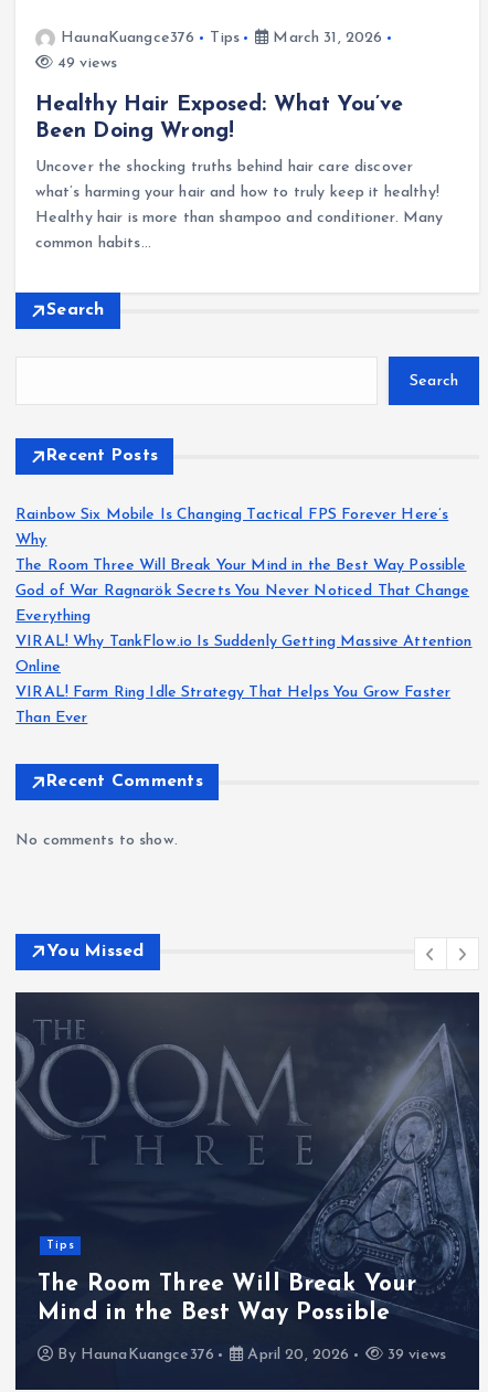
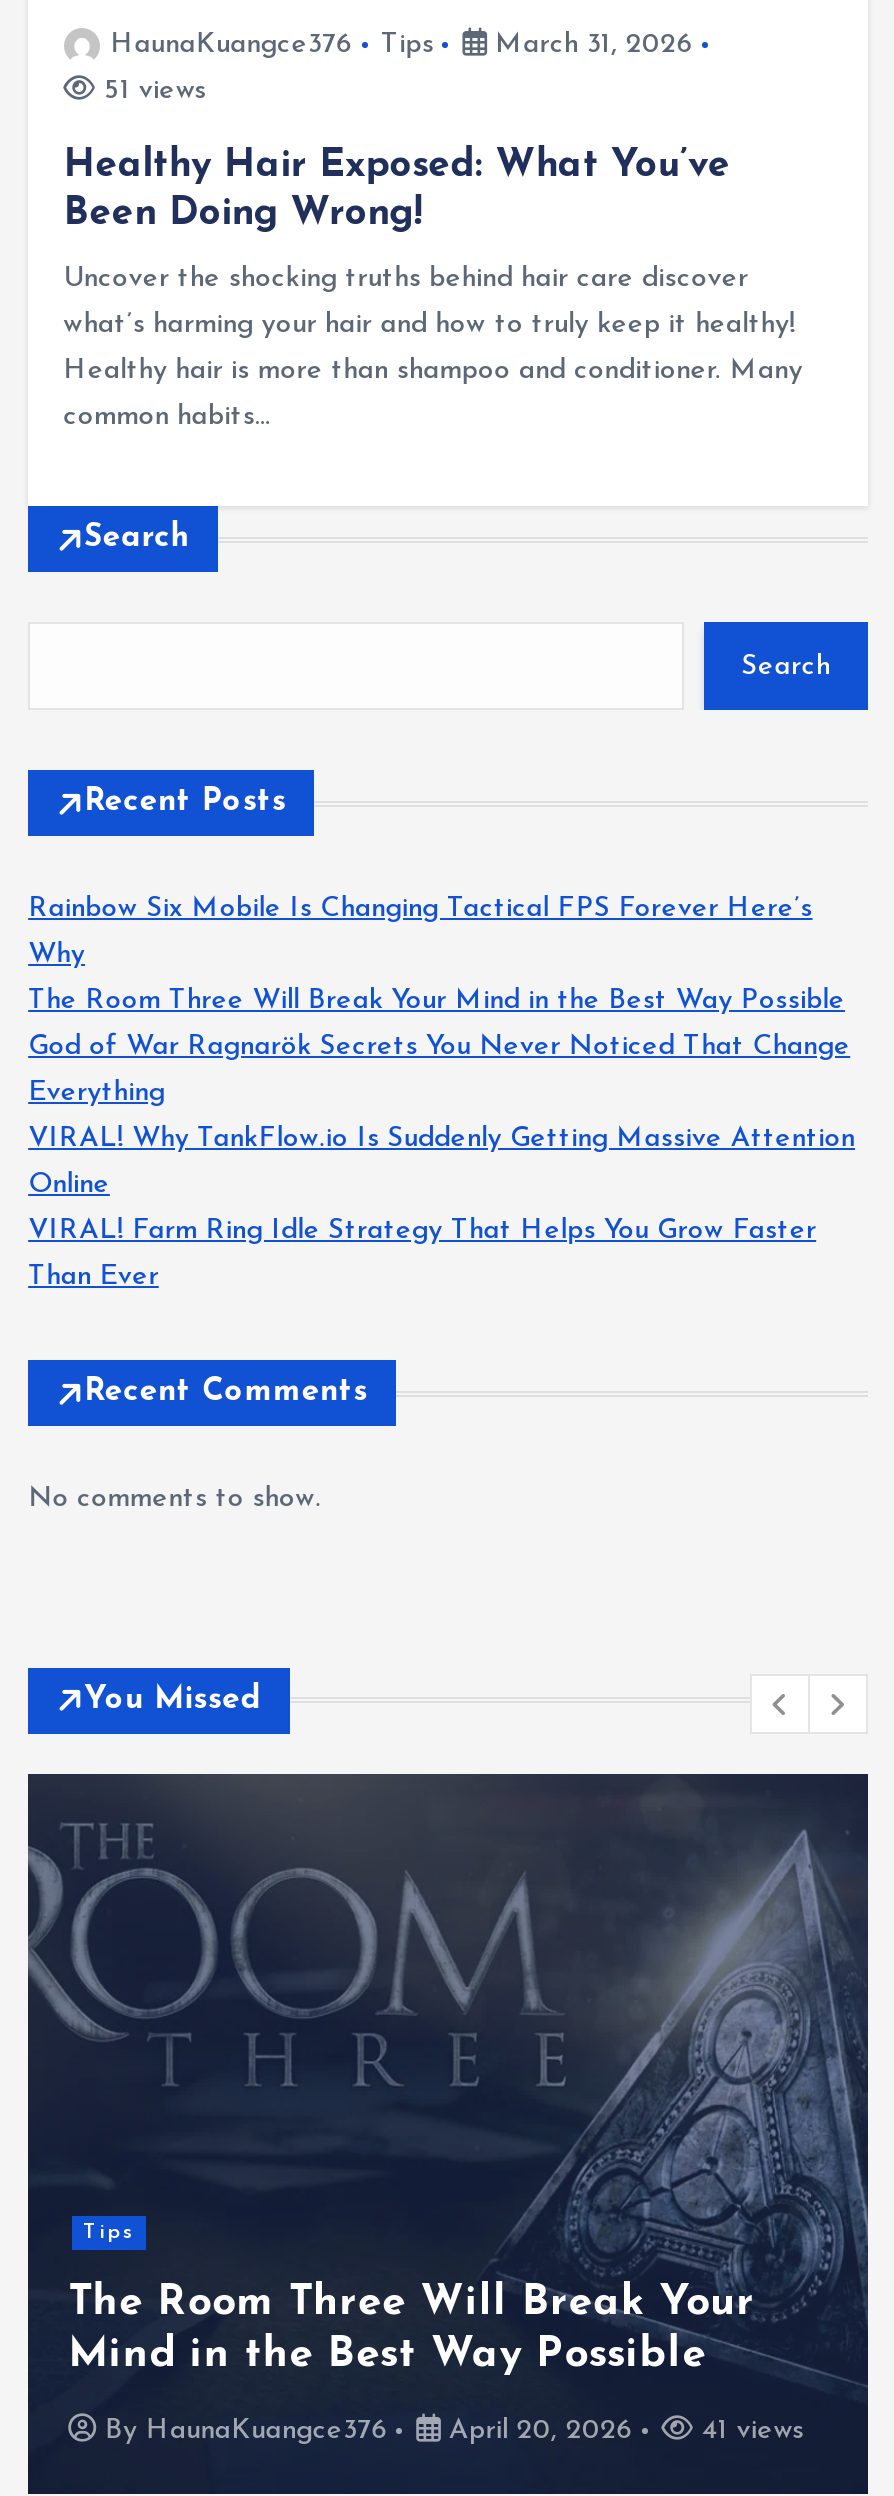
[53,55,117,72] 49 views -> [96,76,206,106] 51 views
[383,1346,446,1363] 39 views -> [693,2415,804,2445] 41 views

